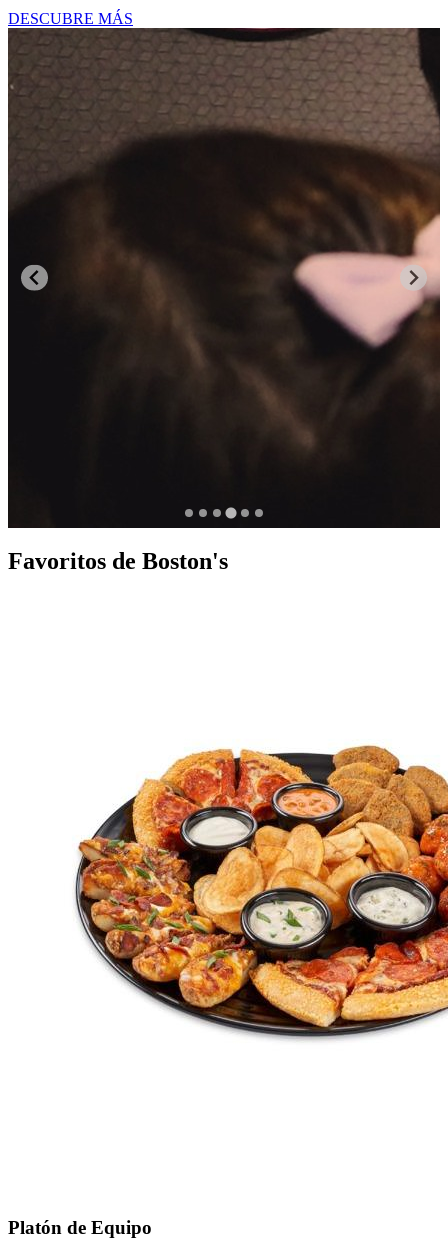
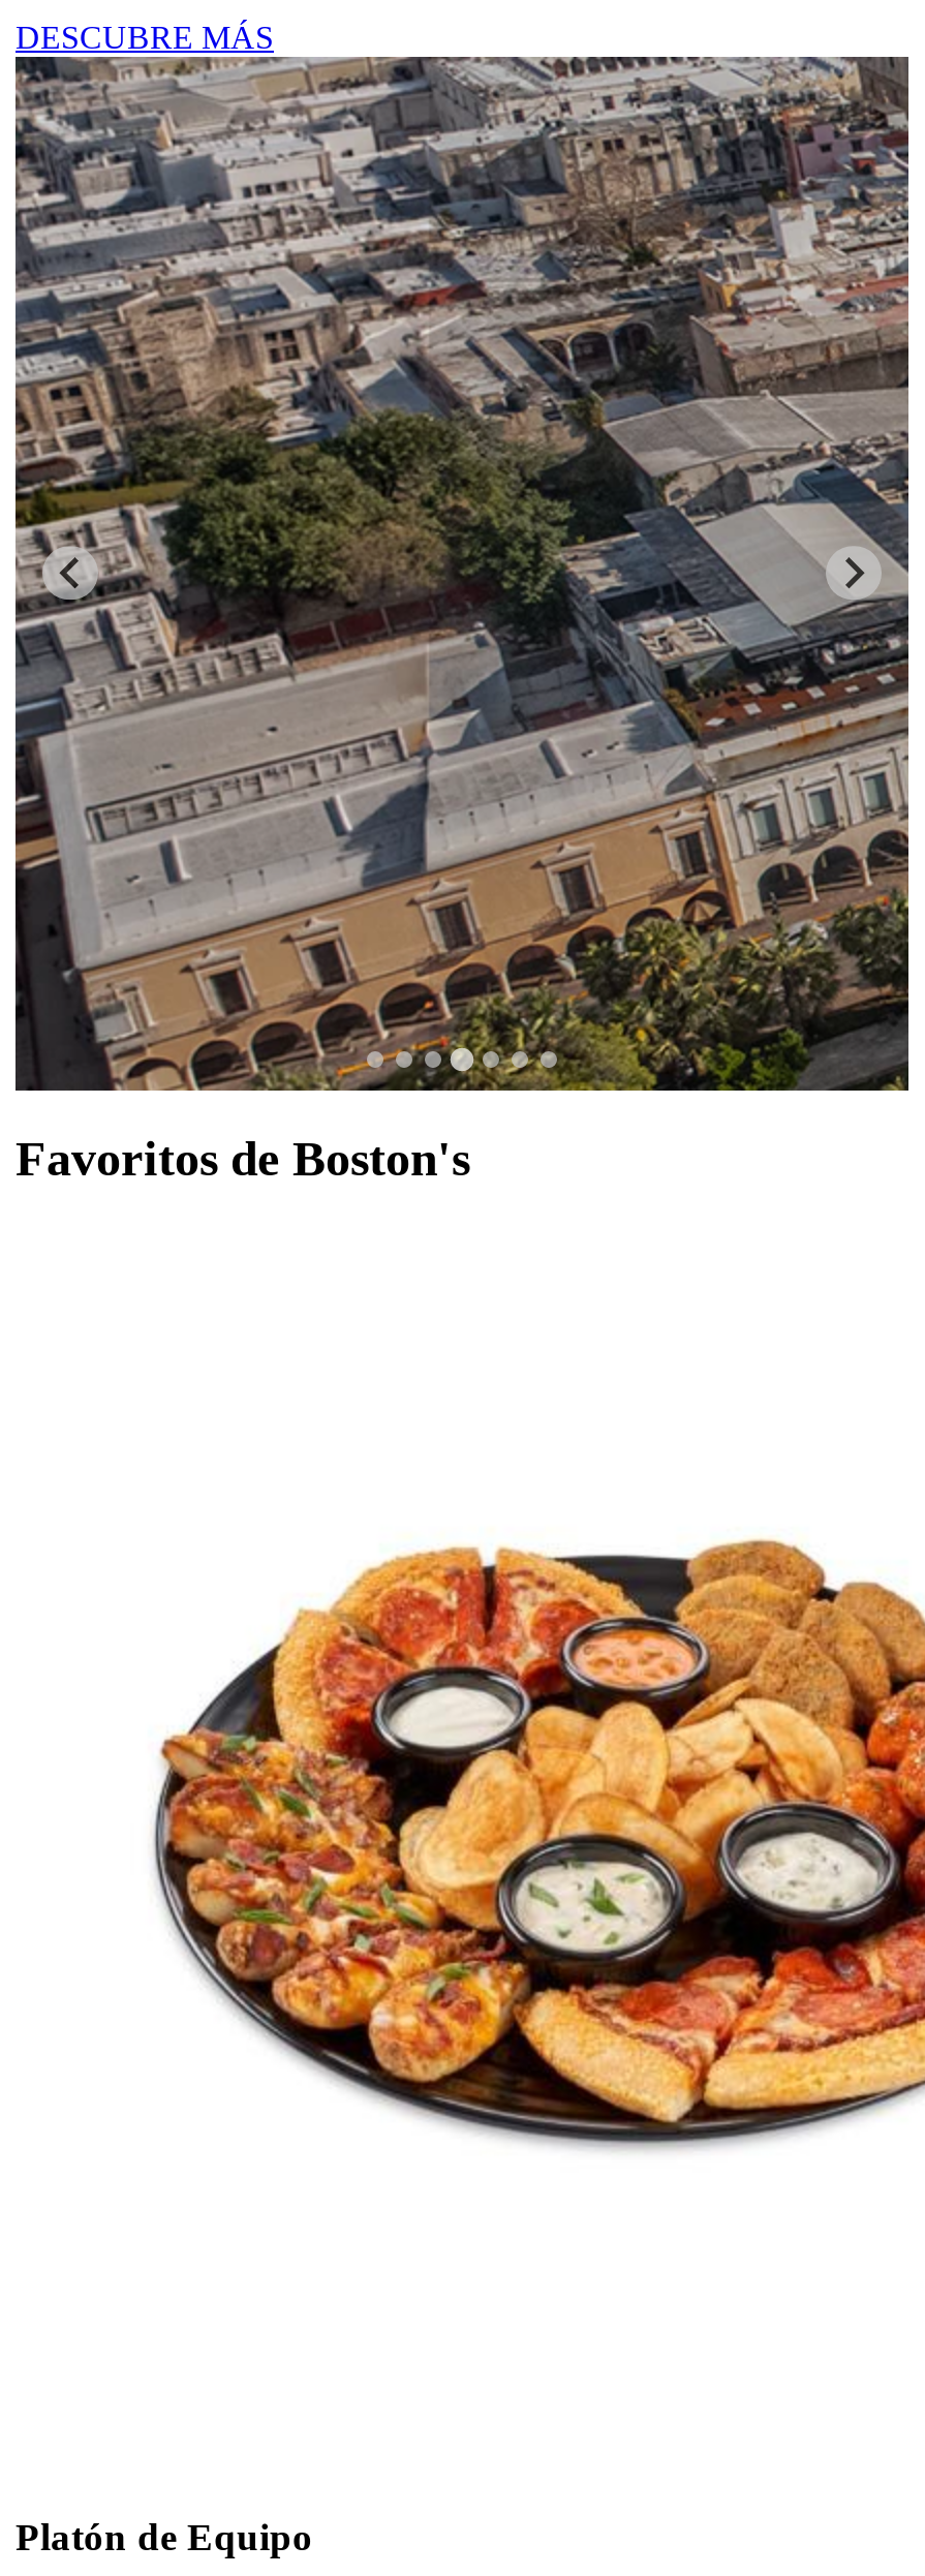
[7,28,441,529] [image] -> [13,55,911,1093] [image]

